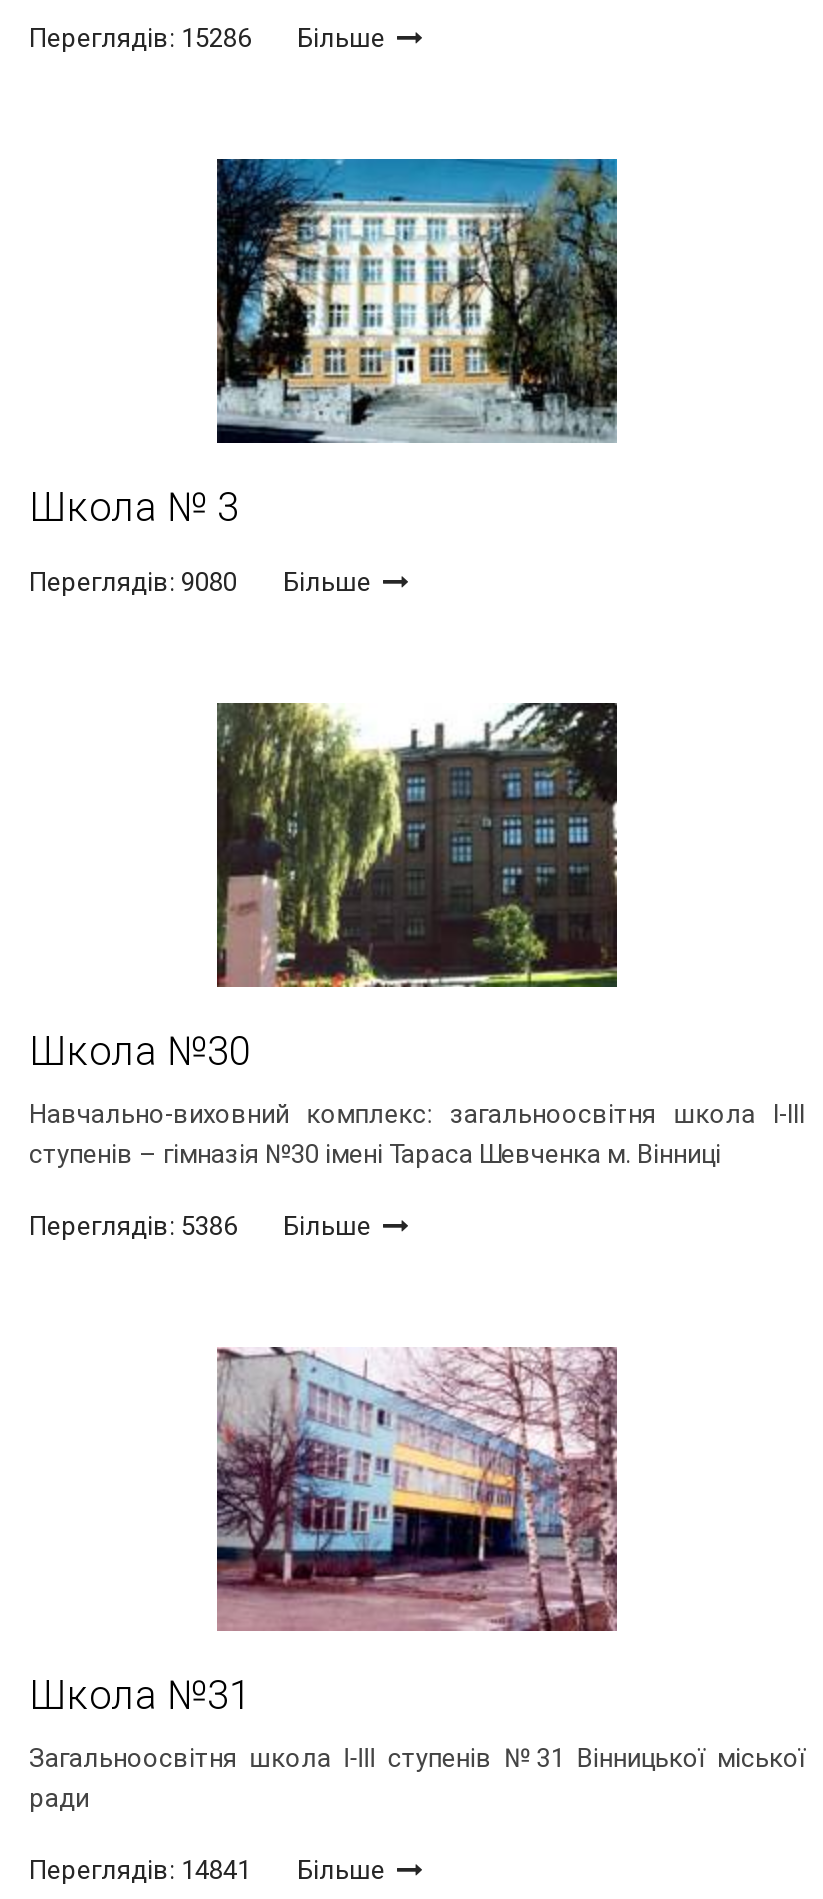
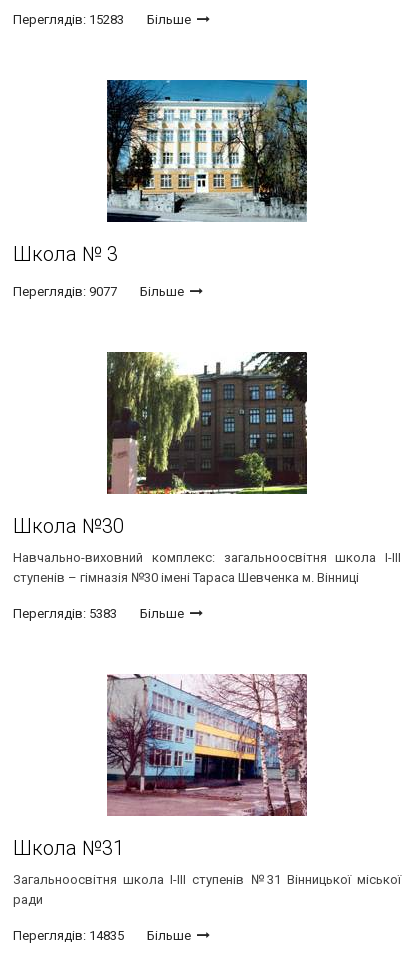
[29,22,391,52] Переглядів: 15286 Більше -> [13,12,194,27] Переглядів: 15283 Більше
[29,566,377,596] Переглядів: 9080 Більше -> [13,284,187,299] Переглядів: 9077 Більше
[29,1210,377,1240] Переглядів: 5386 Більше -> [13,606,187,621] Переглядів: 5383 Більше
[29,1854,391,1884] Переглядів: 14841 Більше -> [13,928,194,943] Переглядів: 14835 Більше

